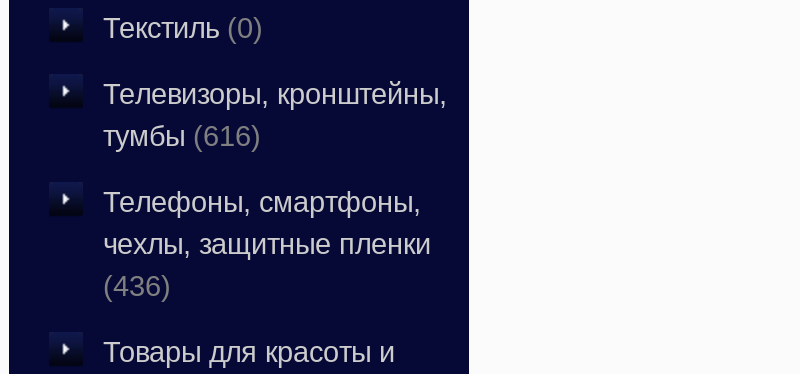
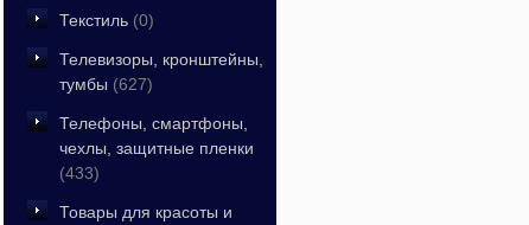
[103,120,261,152] тумбы (616) -> [59,75,153,94] тумбы (627)
[103,270,171,302] (436) -> [59,163,100,182] (433)

